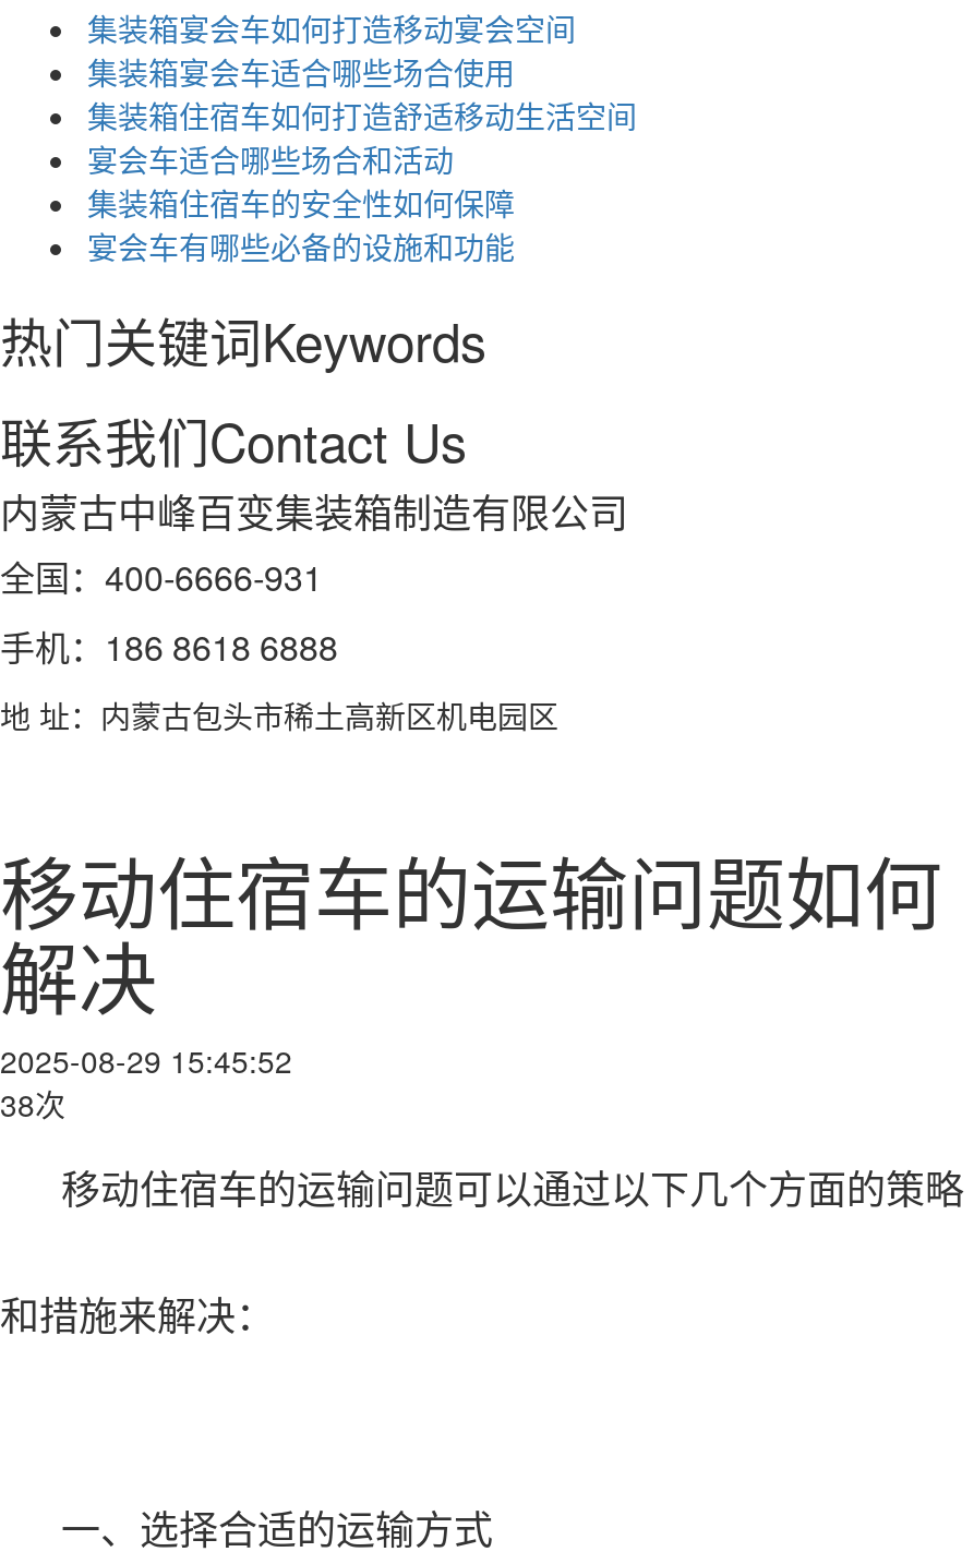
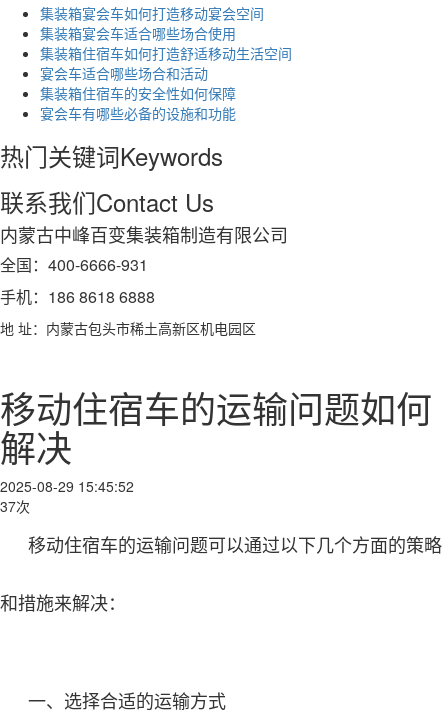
[0,1081,65,1125] 38次 -> [0,496,30,516] 37次

